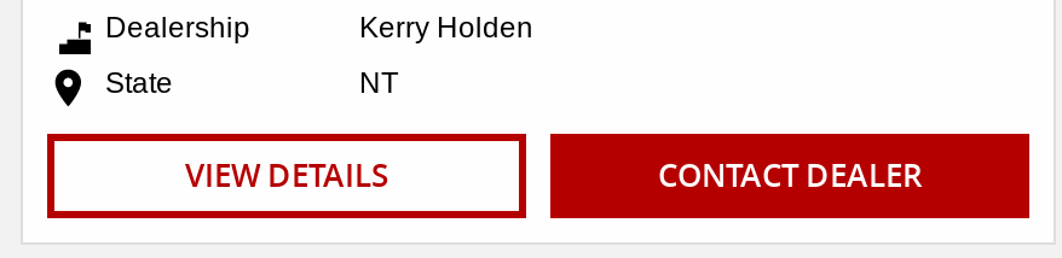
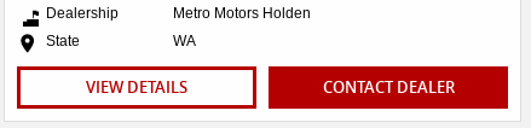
[359,11,533,44] Kerry Holden -> [173,5,311,22] Metro Motors Holden
[359,66,398,100] NT -> [173,33,196,50] WA

